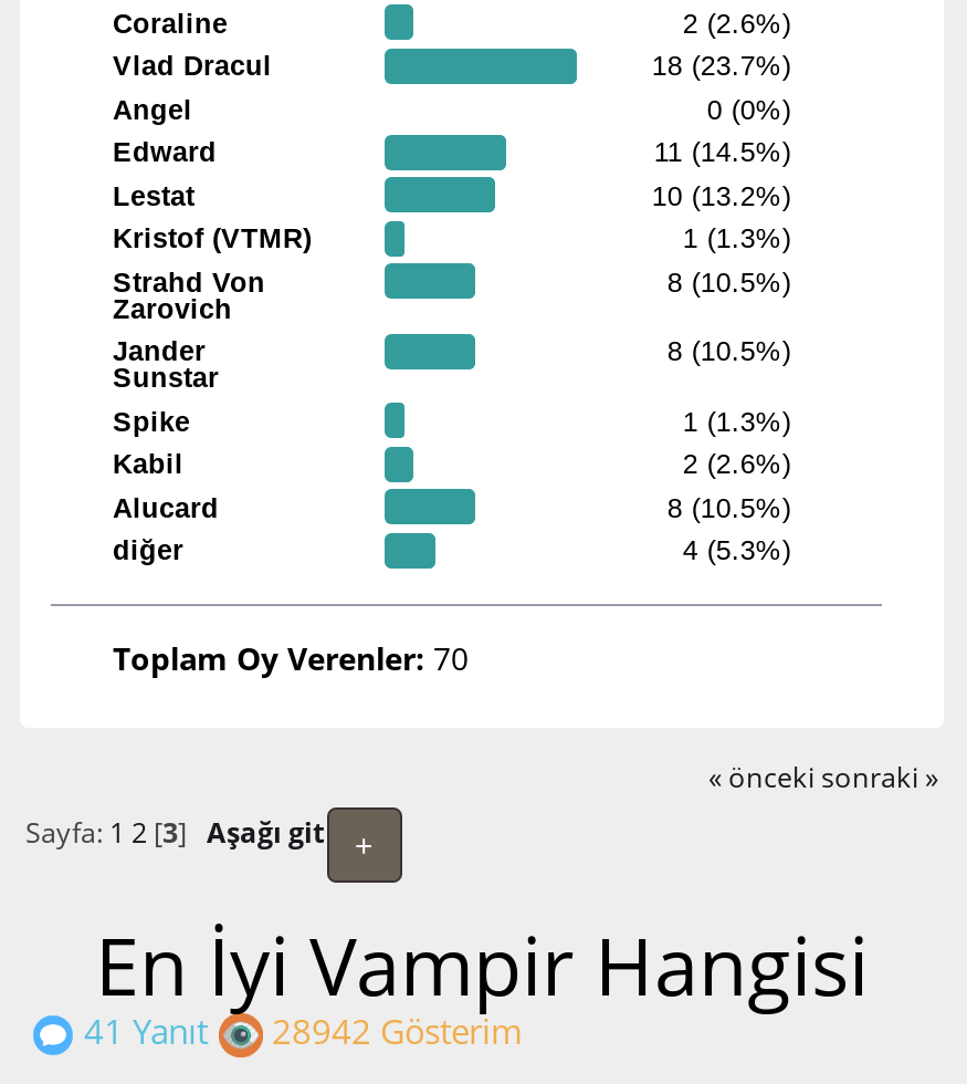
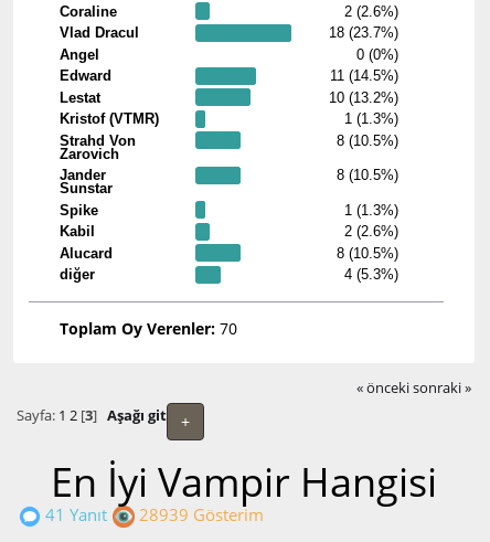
[75,1009,522,1055] 41 Yanıt 28942 Gösterim -> [41,503,264,526] 41 Yanıt 28939 Gösterim

